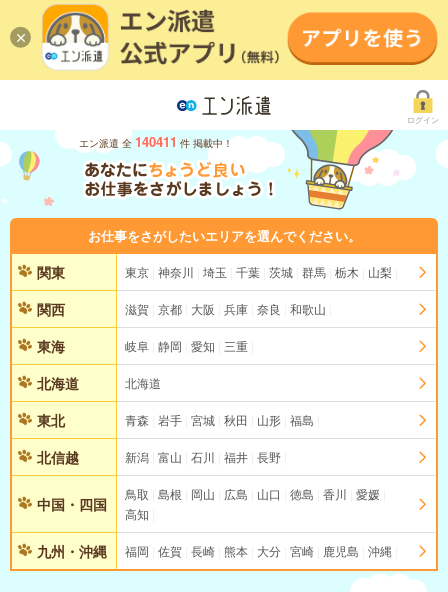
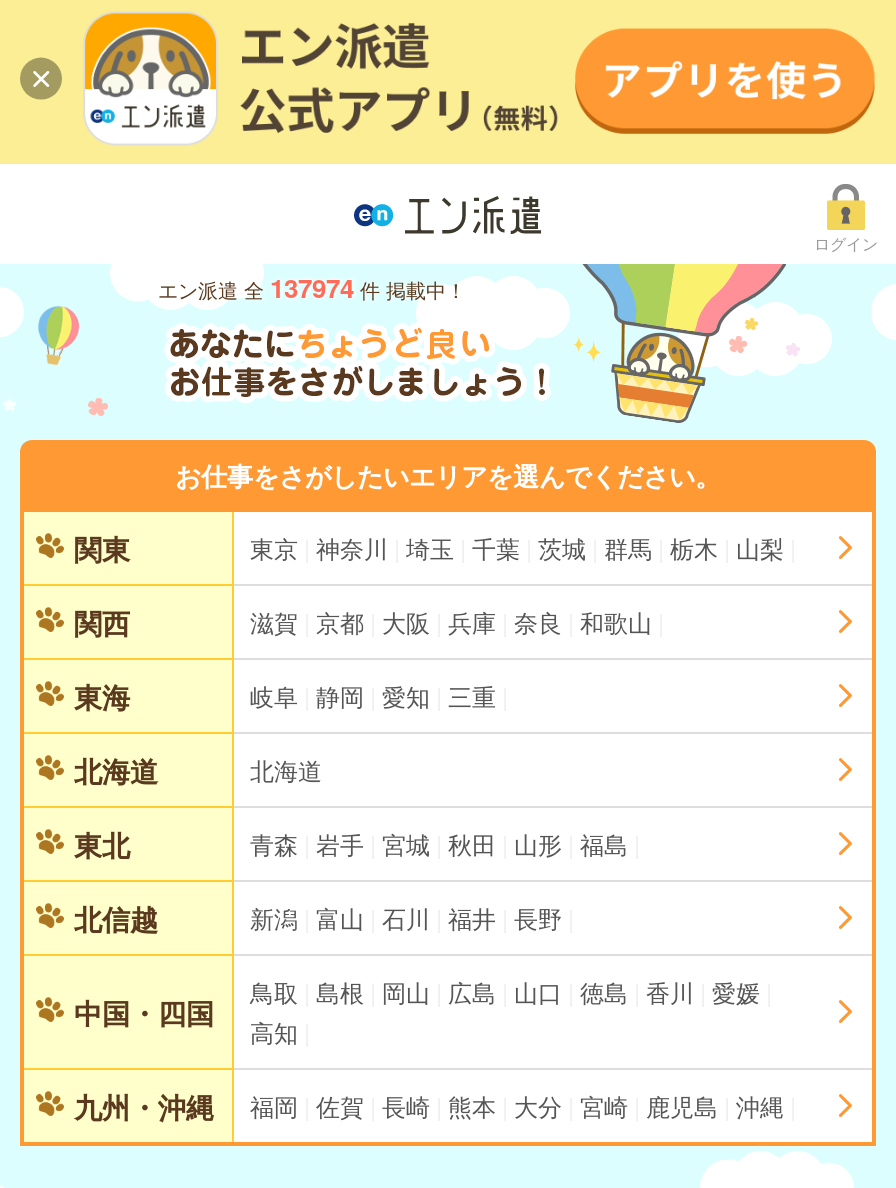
[79,132,233,151] エン派遣 全 140411 件 掲載中！ -> [158,269,466,307] エン派遣 全 137974 件 掲載中！

